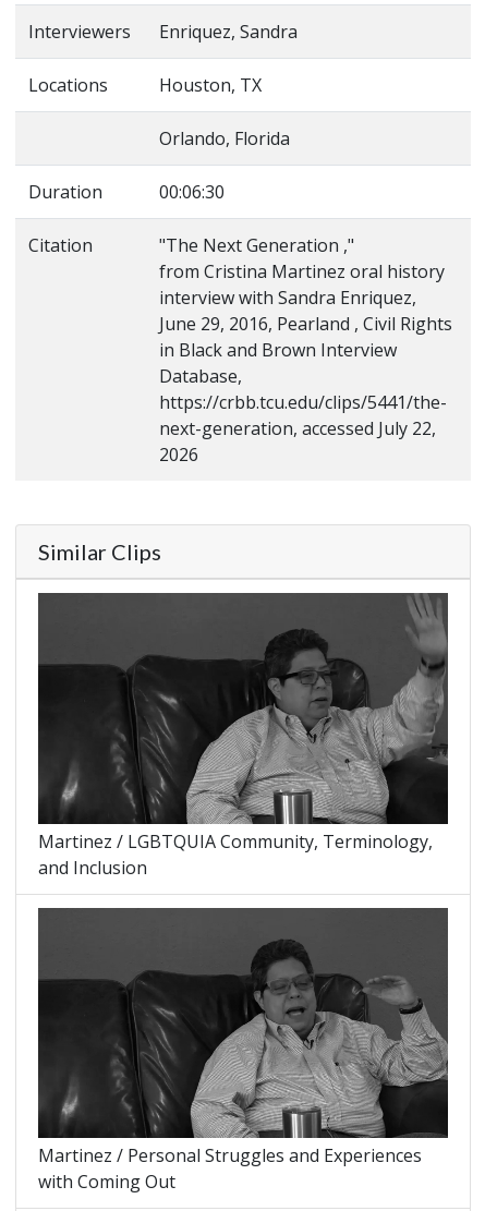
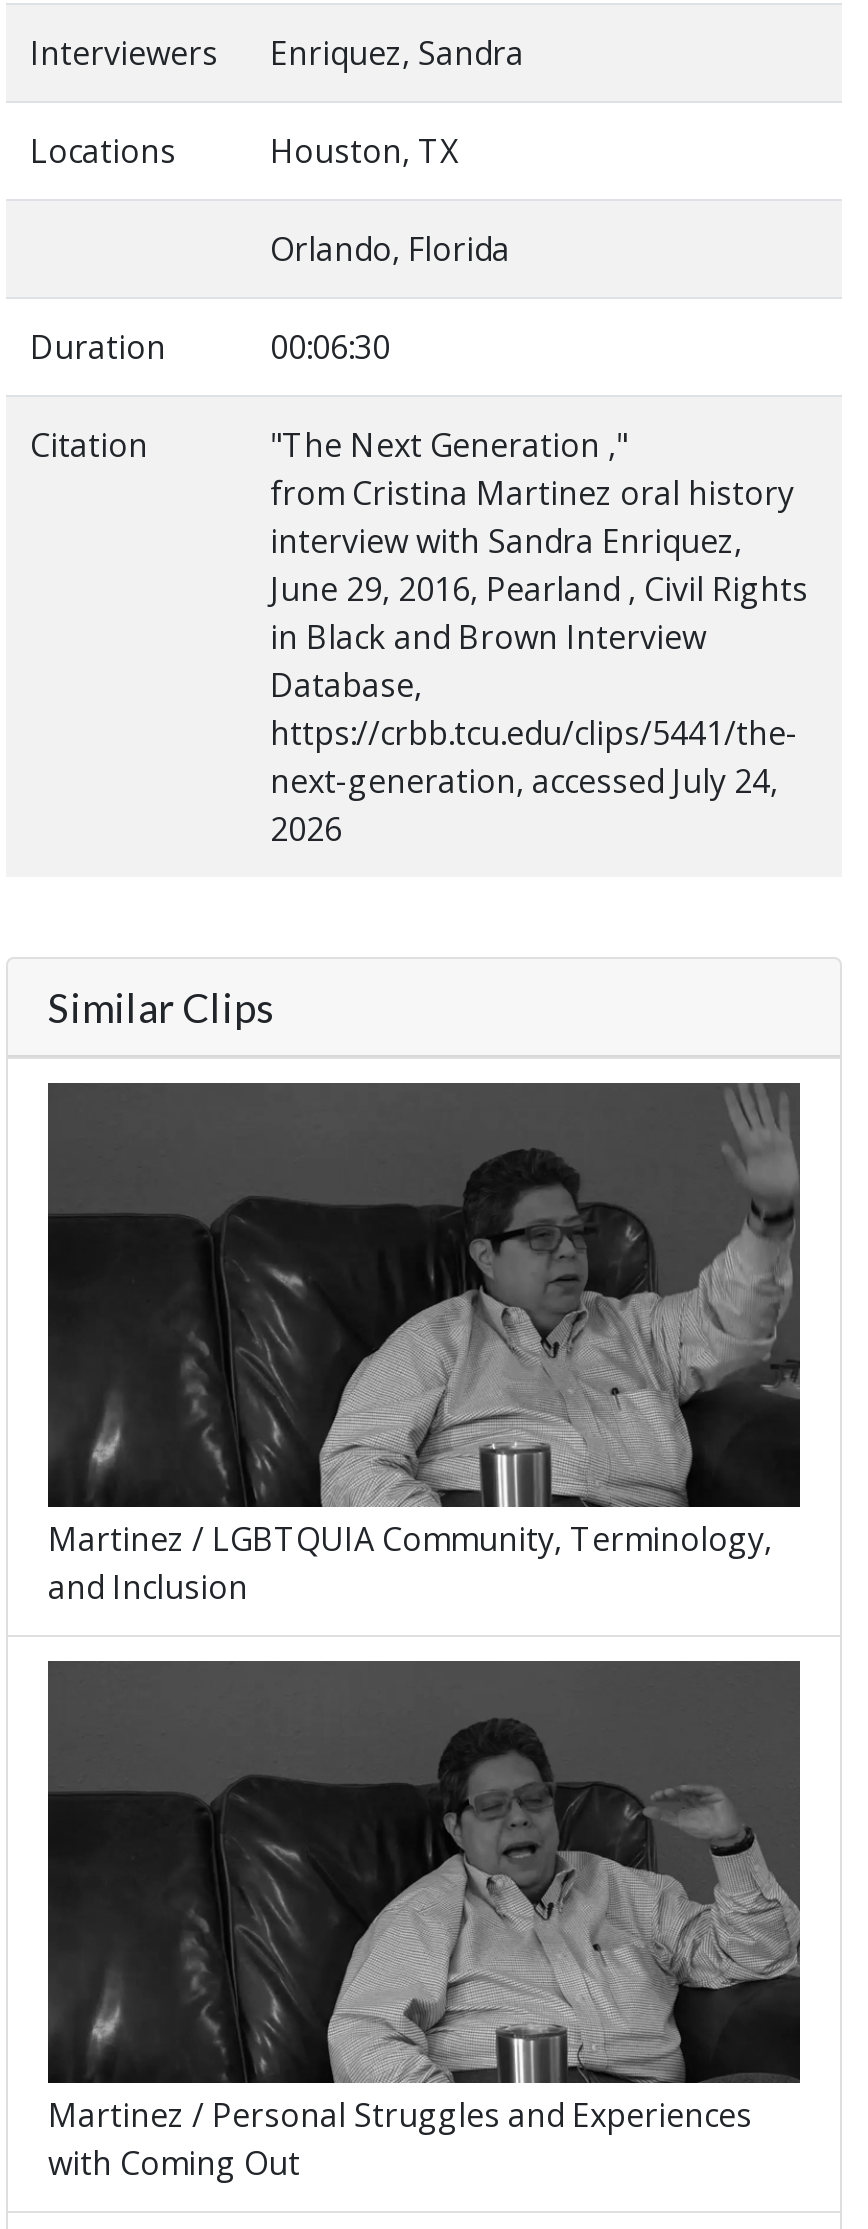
[159,416,436,440] next-generation, accessed July 22, -> [270,759,778,803] next-generation, accessed July 24,

